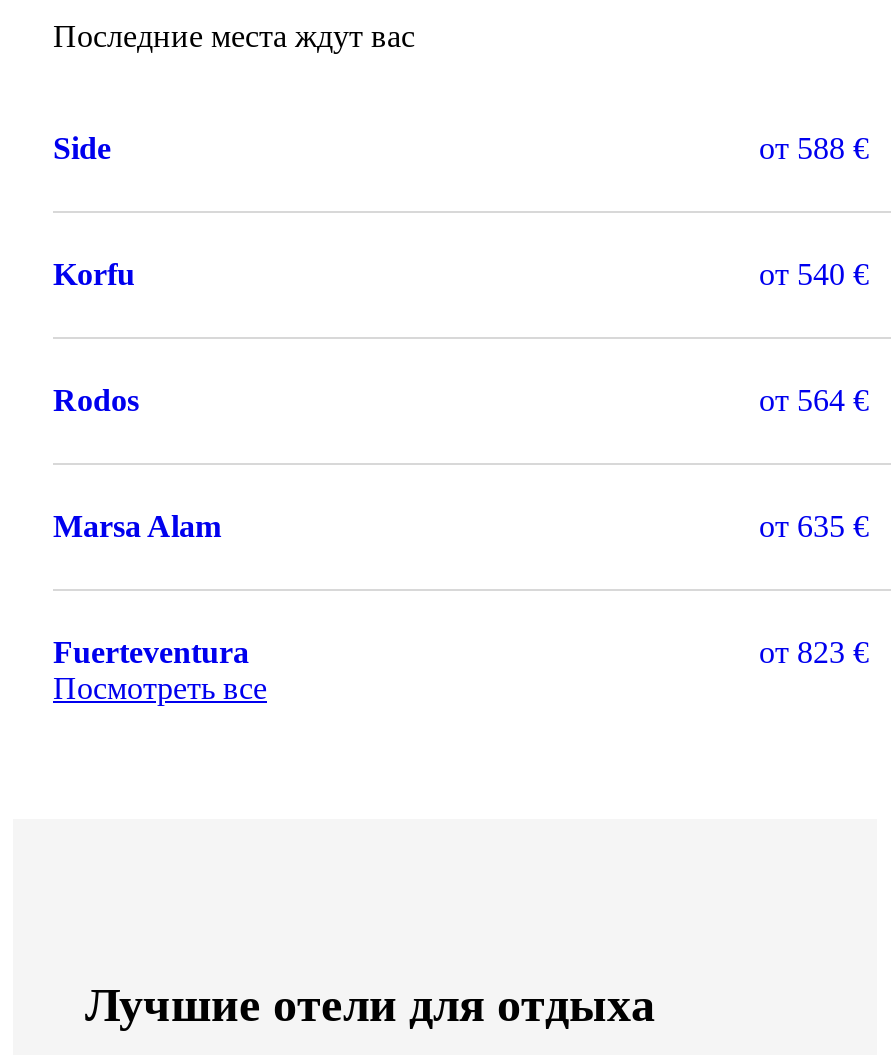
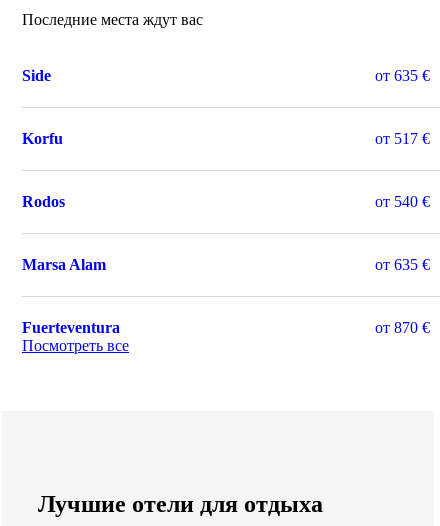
[759,131,869,165] от 588 € -> [375,67,430,84] от 635 €
[759,257,869,291] от 540 € -> [375,130,430,147] от 517 €
[759,383,869,417] от 564 € -> [375,193,430,210] от 540 €
[759,635,869,669] от 823 € -> [375,319,430,336] от 870 €

